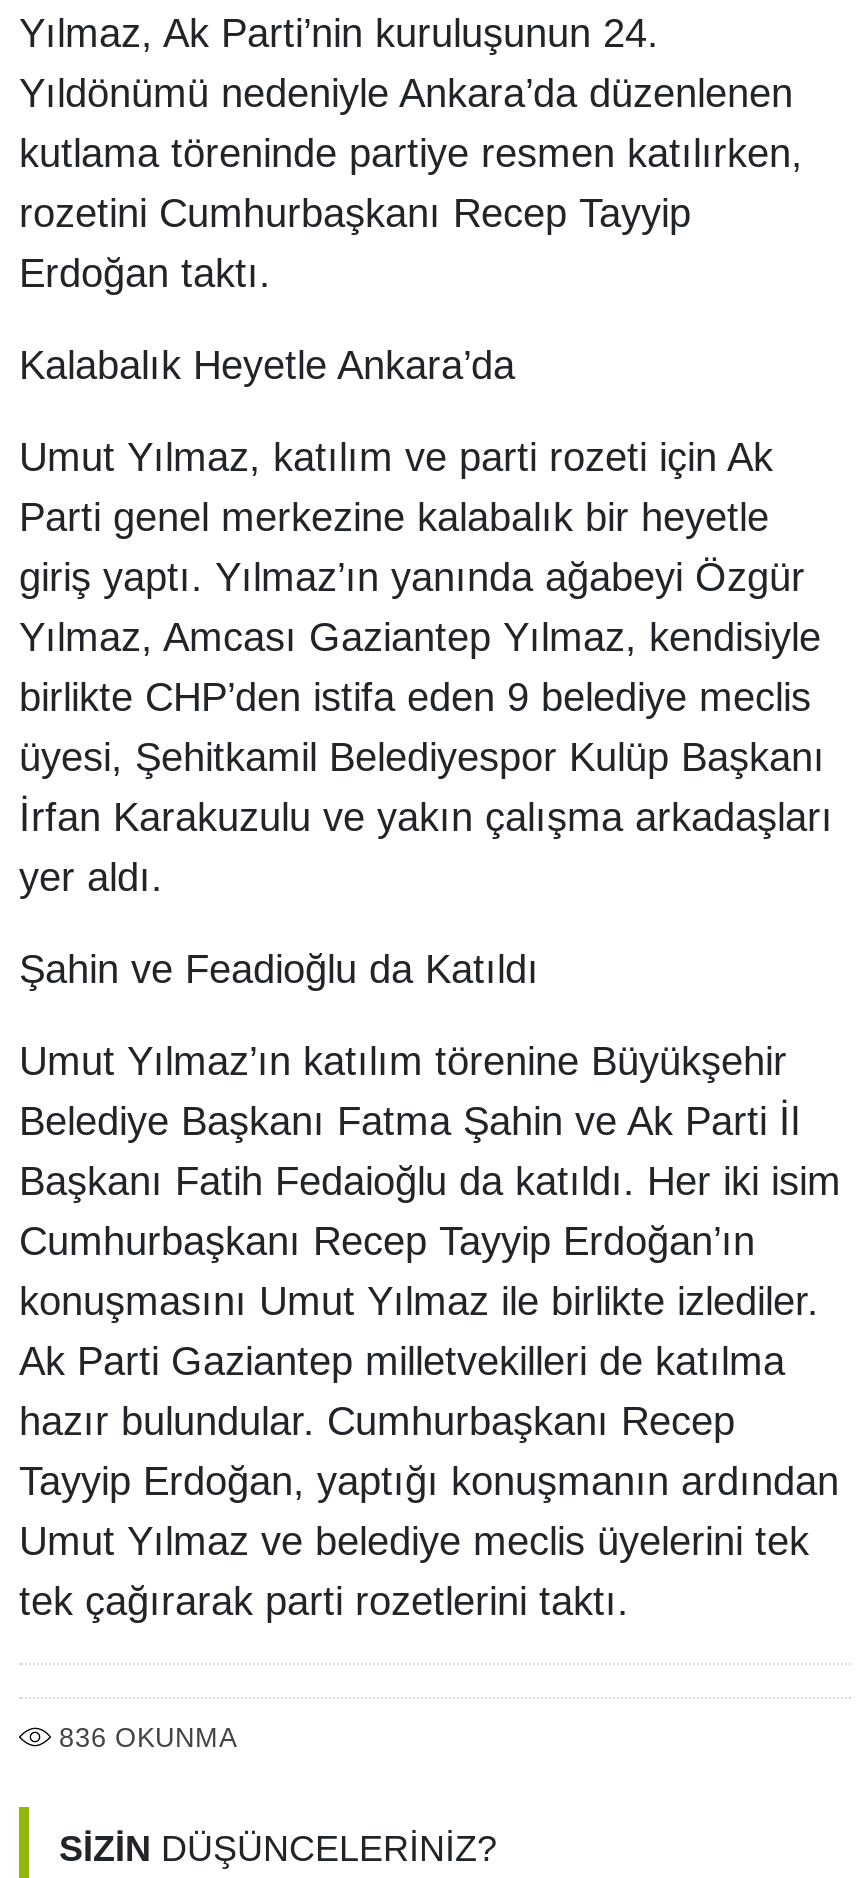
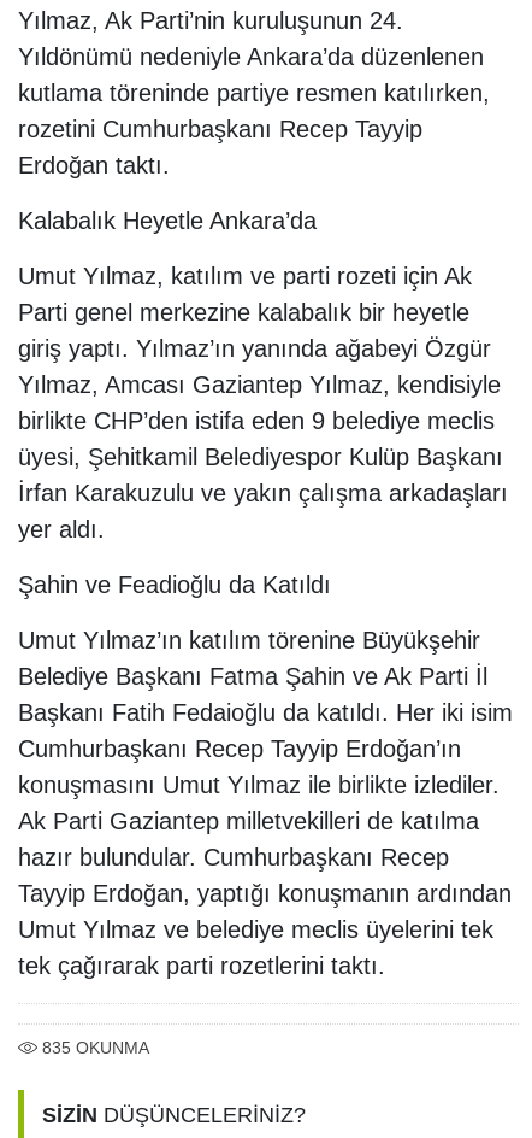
[59,1722,237,1752] 836 OKUNMA -> [42,1039,149,1057] 835 OKUNMA

